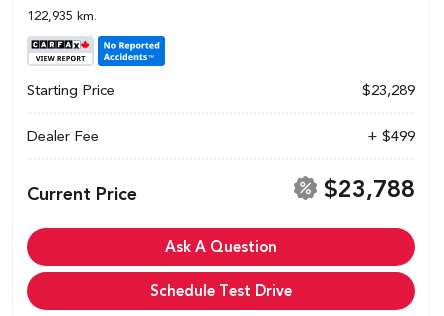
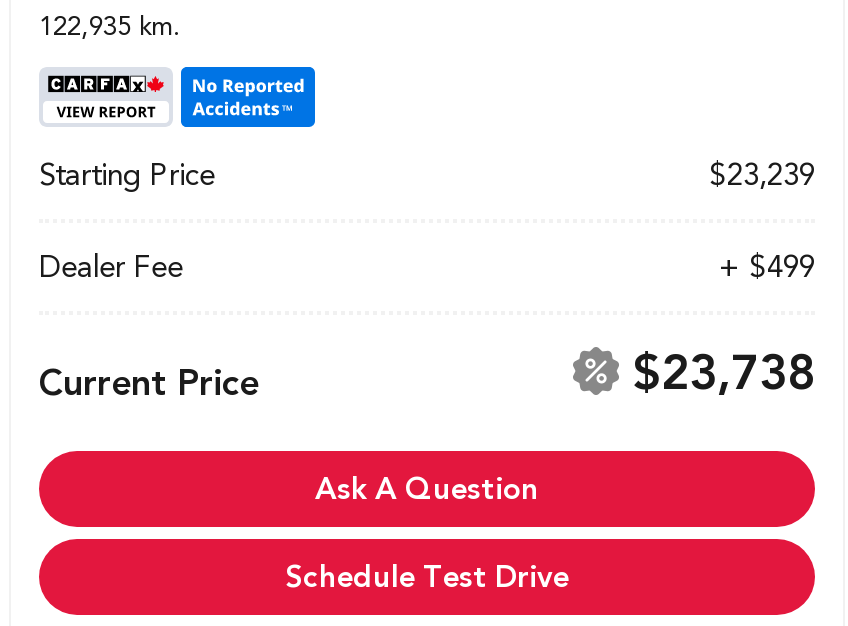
[362,81,415,99] $23,289 -> [709,157,815,193] $23,239
[324,174,415,203] $23,788 -> [633,343,815,401] $23,738

